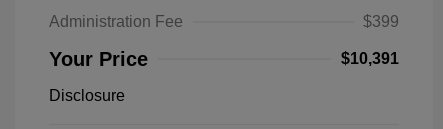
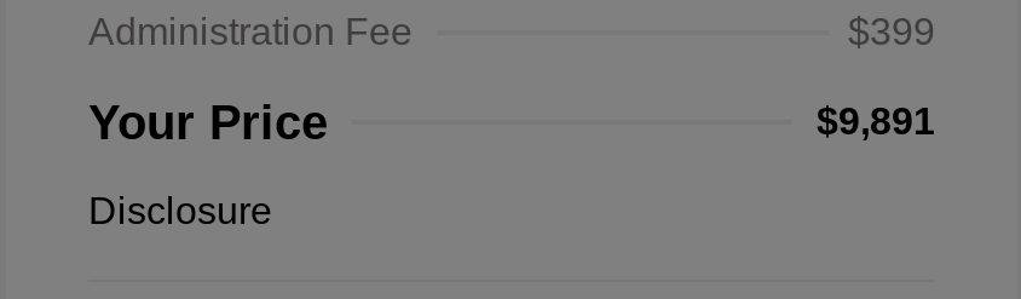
[341,50,399,67] $10,391 -> [817,100,935,142] $9,891

